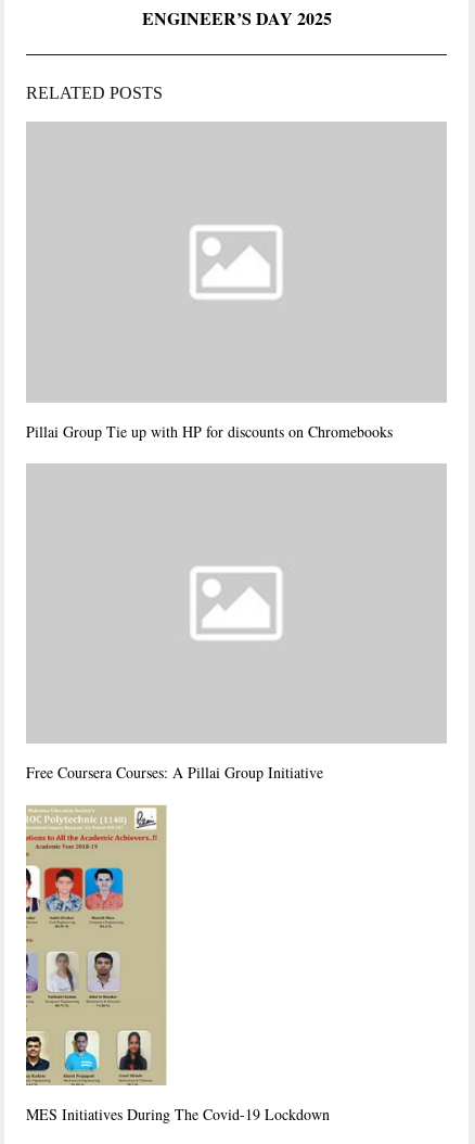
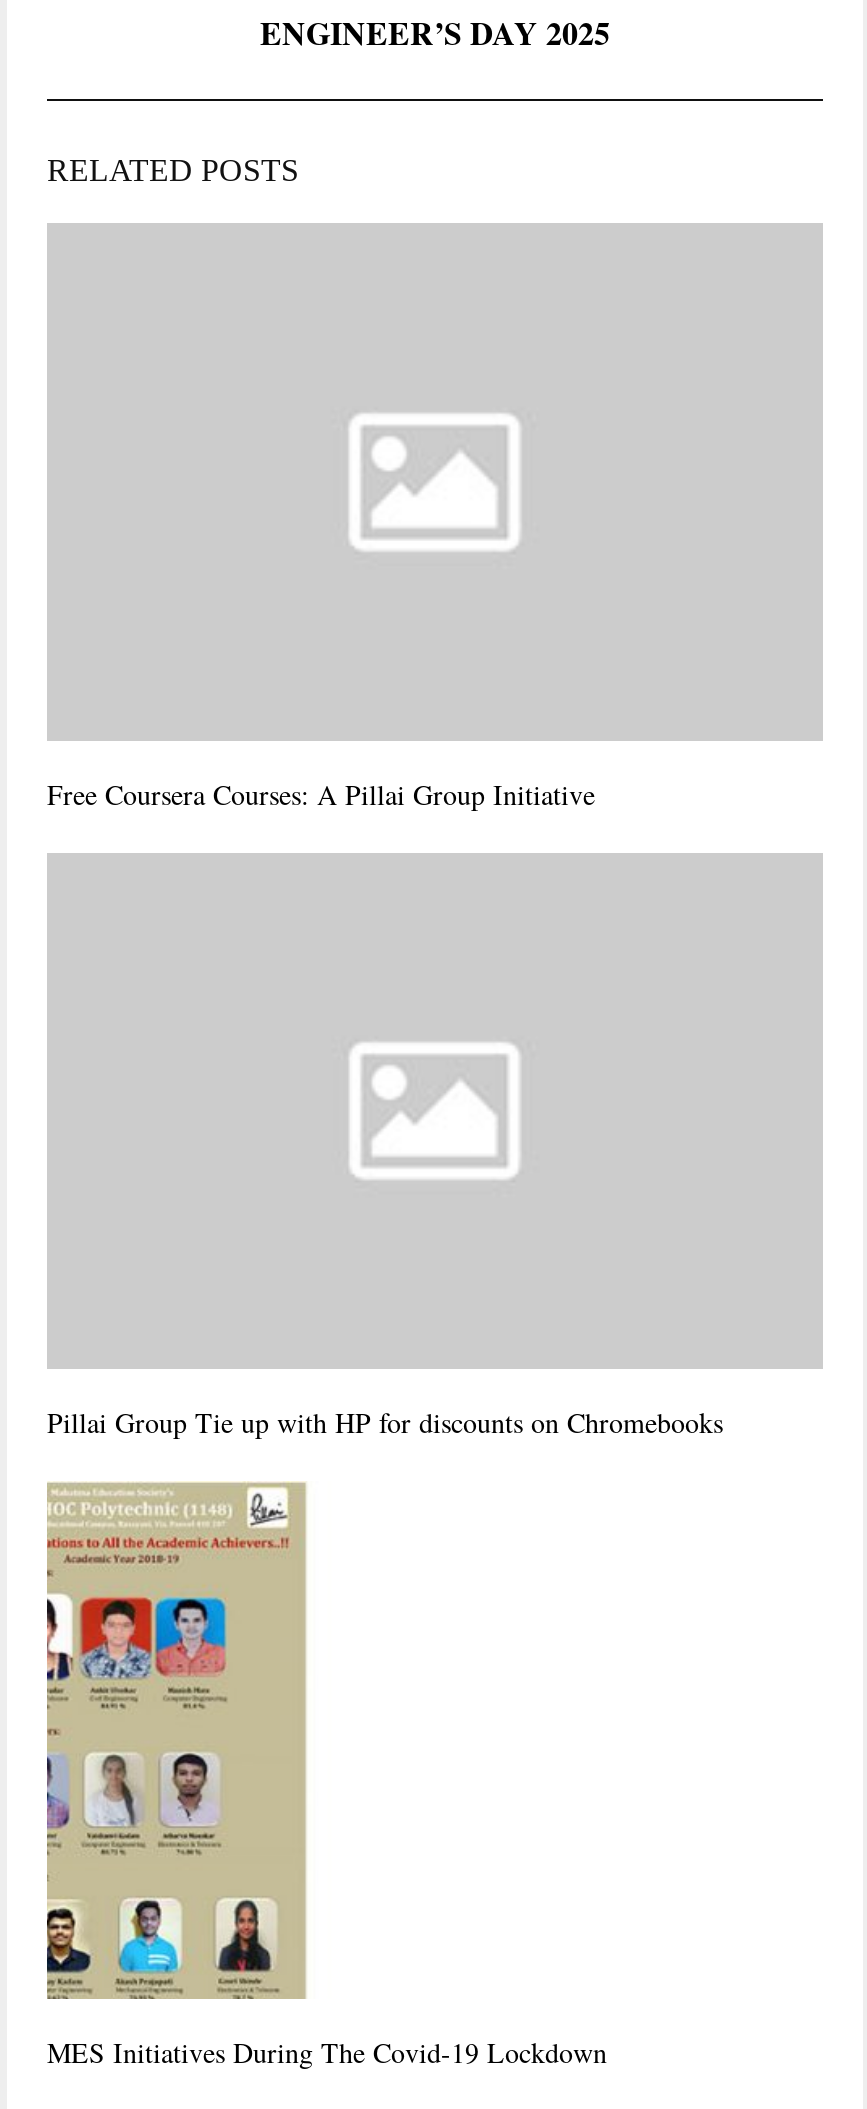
moved [26,421,393,441] -> [47,1404,723,1442]: Pillai Group Tie up with HP for discounts on Chromebooks
moved [26,762,323,783] -> [47,774,595,812]: Free Coursera Courses: A Pillai Group Initiative

